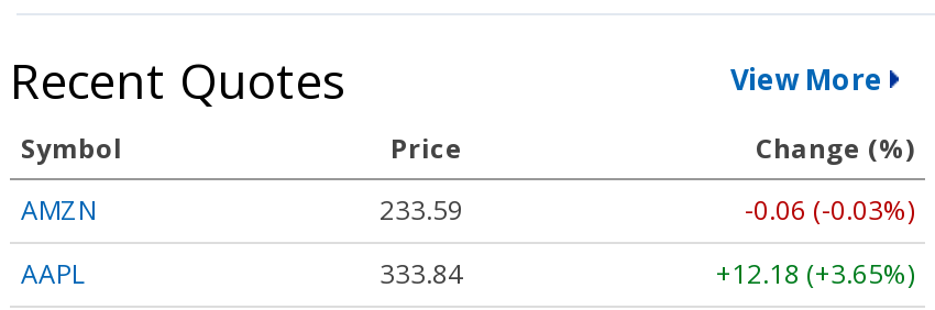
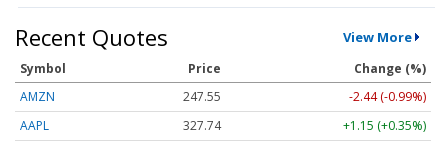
[380,190,463,228] 233.59 -> [183,87,221,104] 247.55
[745,190,914,228] -0.06 (-0.03%) -> [349,87,426,104] -2.44 (-0.99%)
[380,254,463,291] 333.84 -> [183,116,221,133] 327.74
[716,254,914,291] +12.18 (+3.65%) -> [343,116,426,133] +1.15 (+0.35%)

